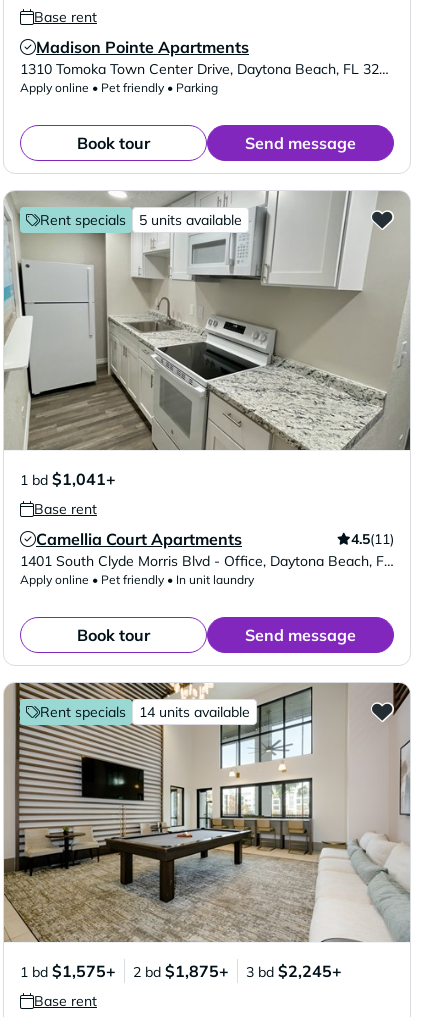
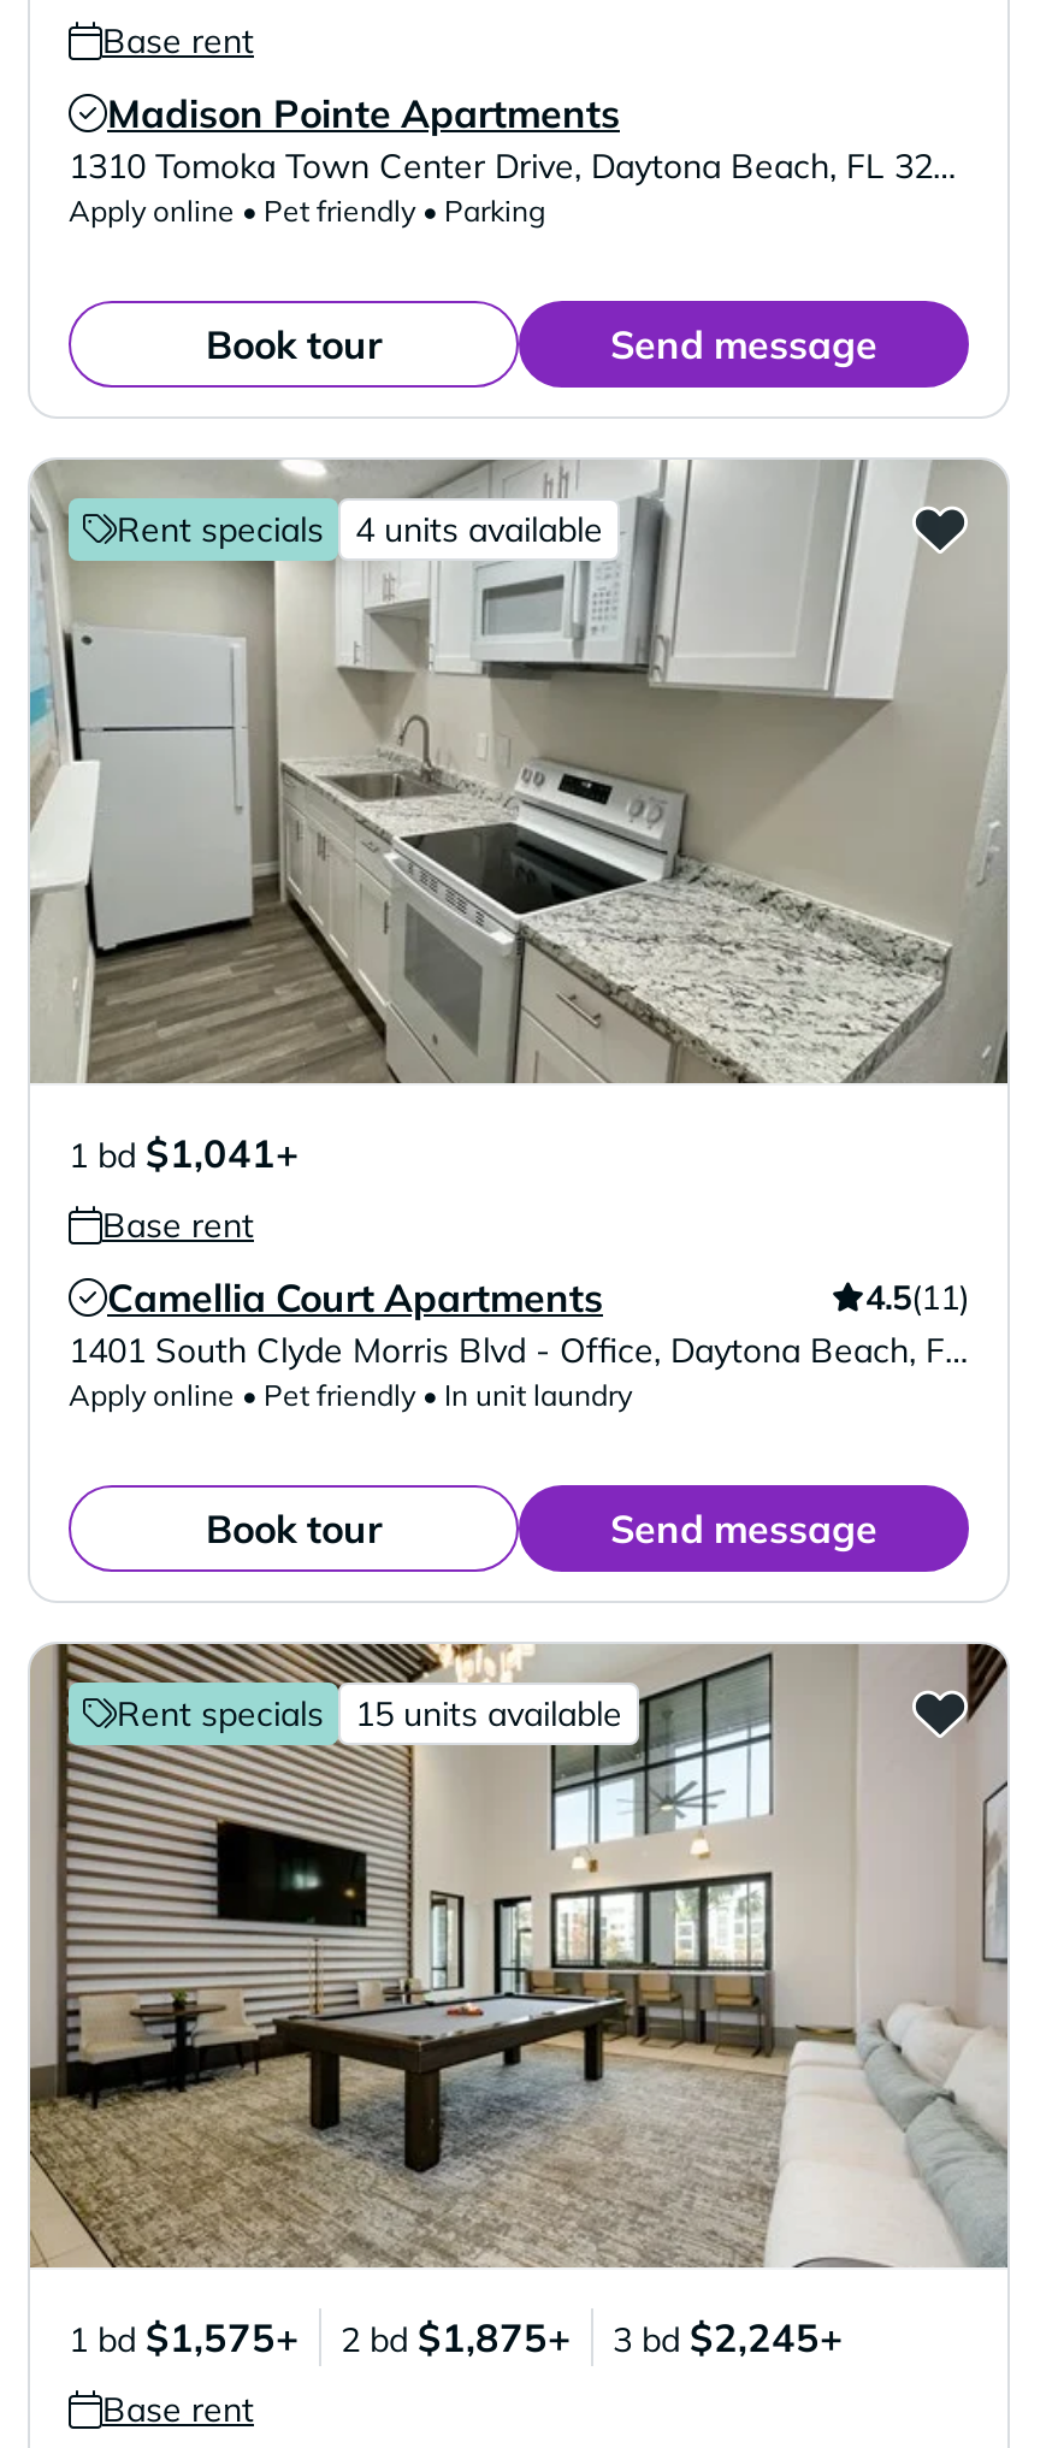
[139,211,242,229] 5 units available -> [355,508,603,551] 4 units available
[139,703,250,721] 14 units available -> [355,1692,622,1736] 15 units available

